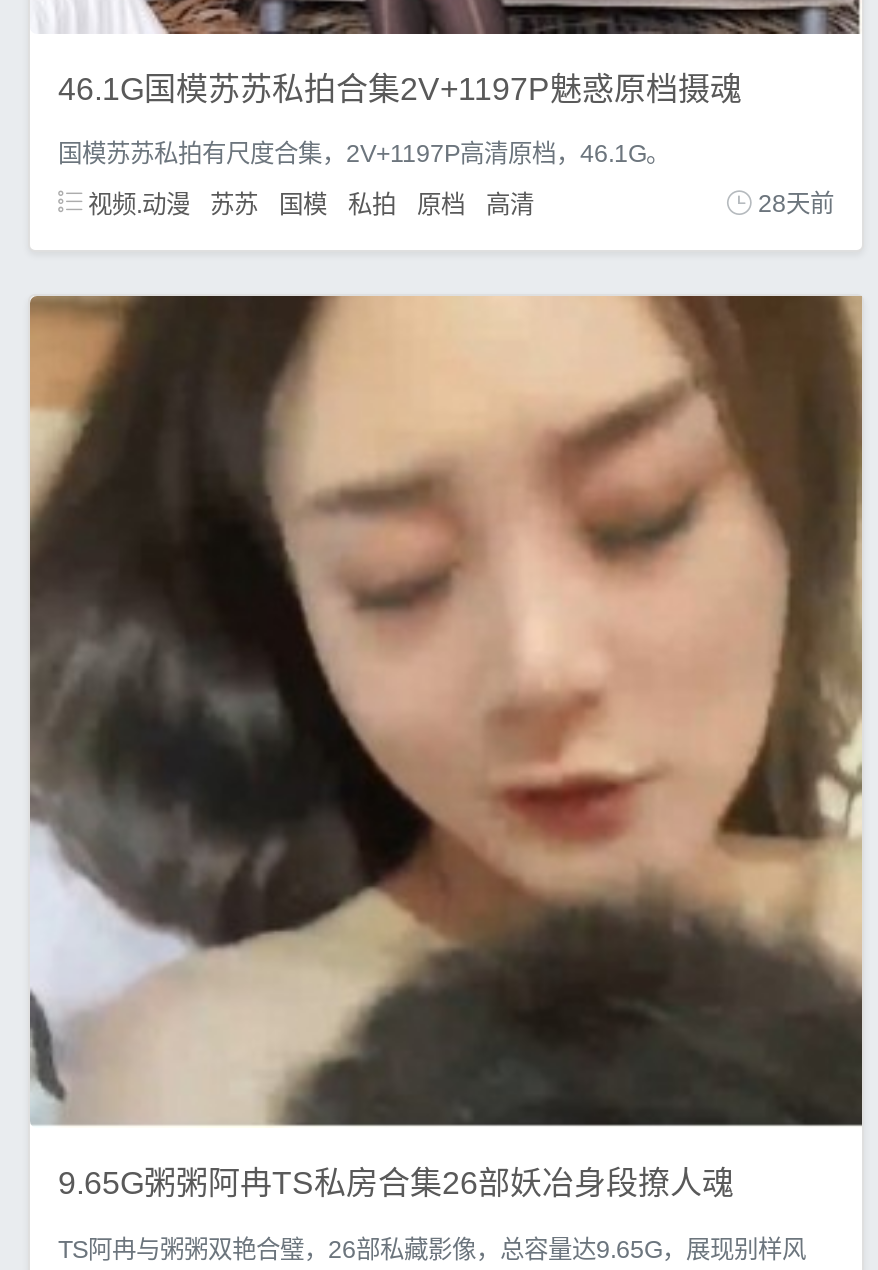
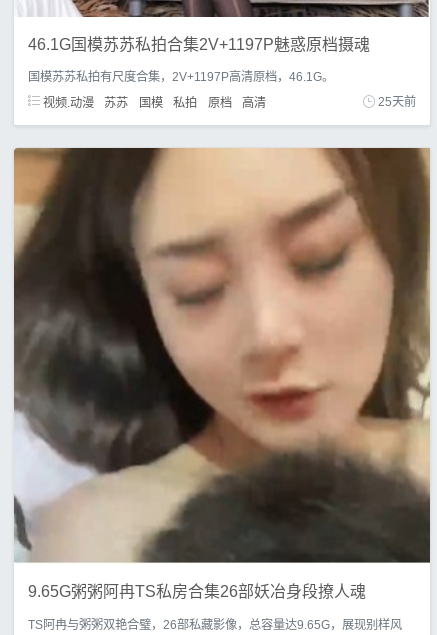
[758,190,834,218] 28天前 -> [378,95,416,109] 25天前

